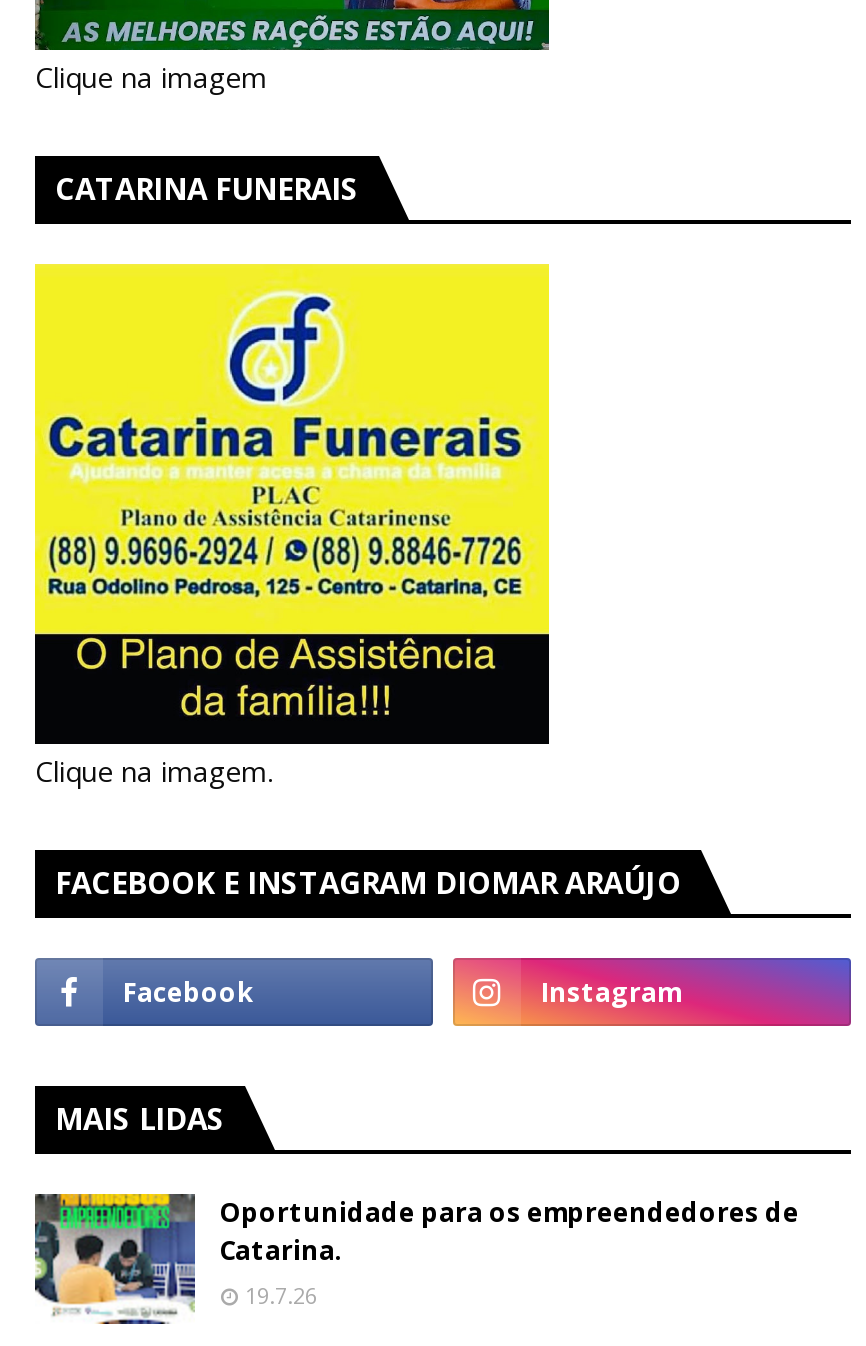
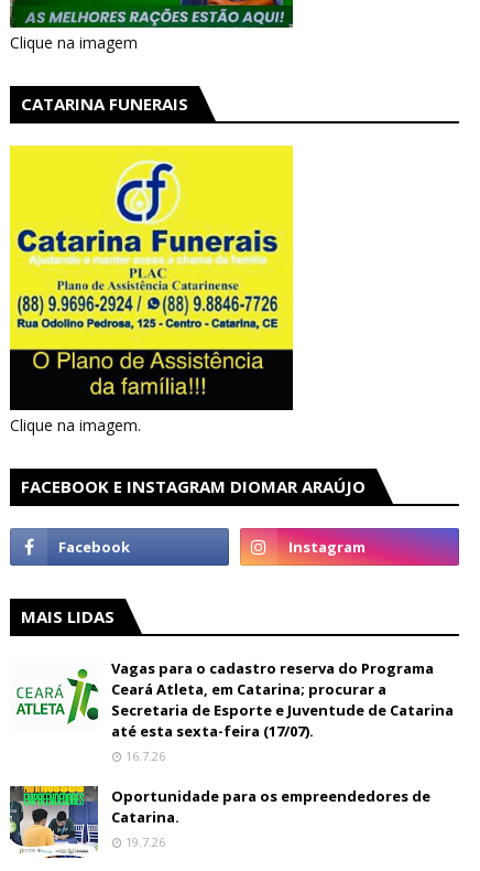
none -> [10,658,454,764] [image] | Vagas para o cadastro reserva do Programa | Ceará Atleta, em Catarina; procurar a | Secretaria de Esporte e Juventude de Catarina | até esta sexta-feira (17/07). | 16.7.26

